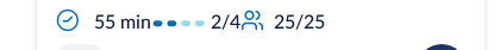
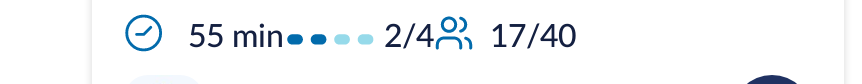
[206,10,325,32] 2/4 25/25 -> [376,17,576,54] 2/4 17/40

